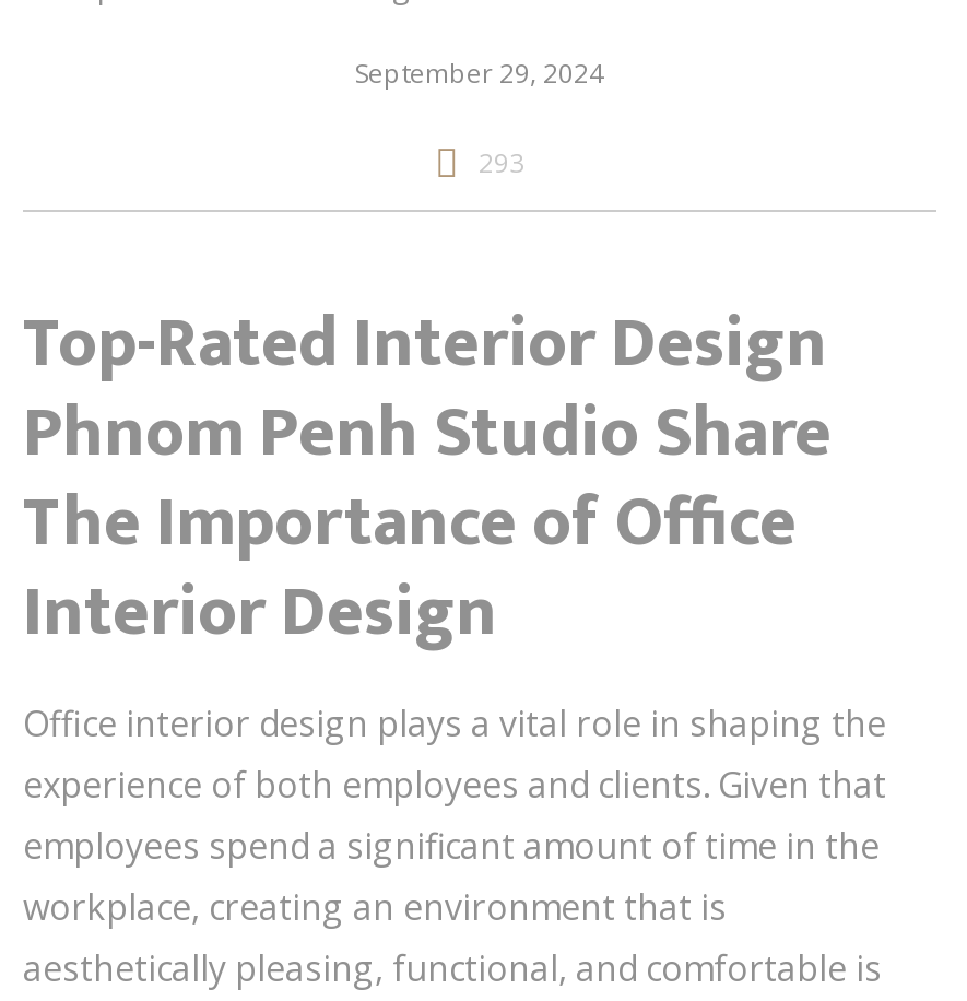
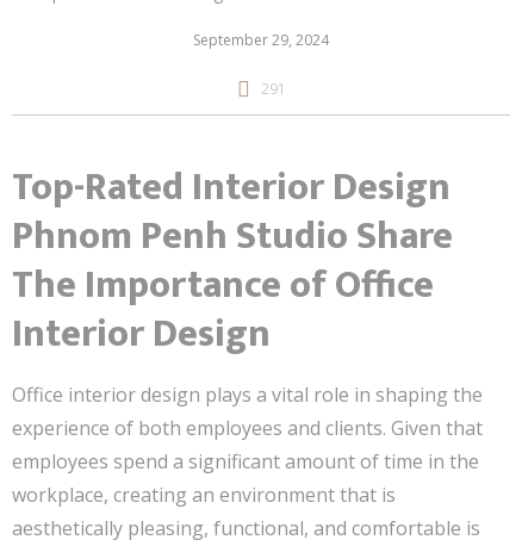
[479,144,524,181] 293 -> [260,78,285,99] 291

